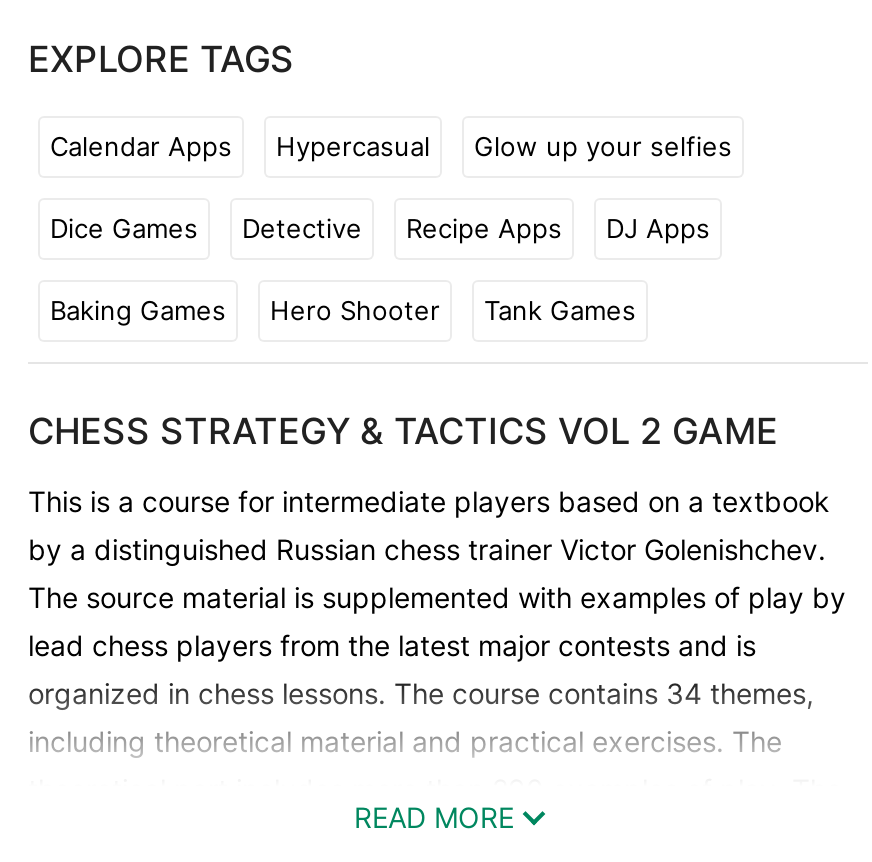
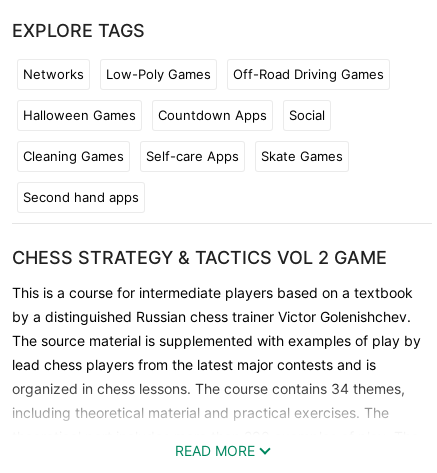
[50,129,732,325] Calendar Apps | Hypercasual | Glow up your selfies | Dice Games | Detective | Recipe Apps | DJ Apps | Baking Games | Hero Shooter | Tank Games -> [23,65,384,204] Networks | Low-Poly Games | Off-Road Driving Games | Halloween Games | Countdown Apps | Social | Cleaning Games | Self-care Apps | Skate Games | Second hand apps

